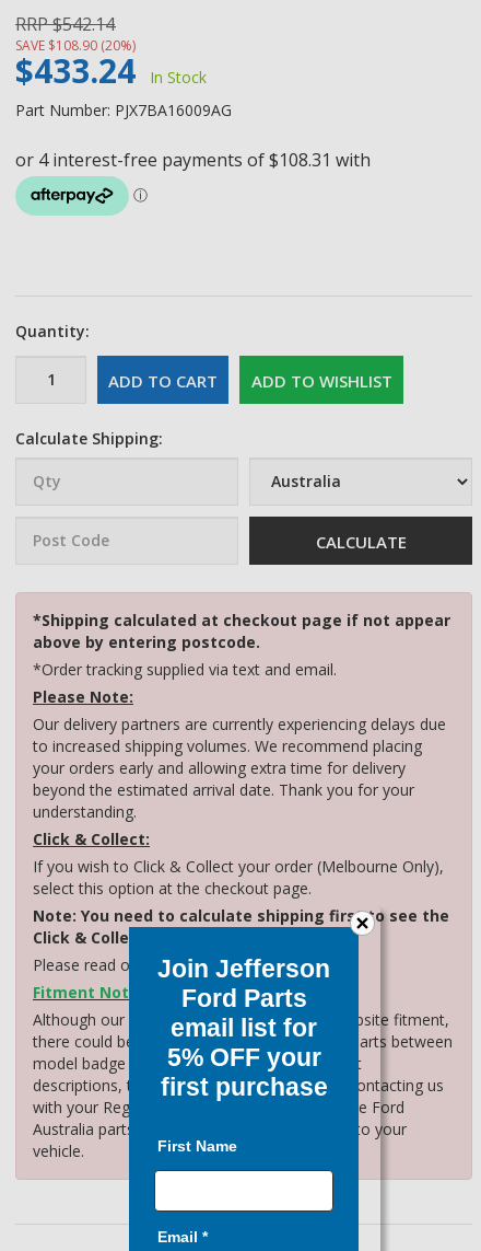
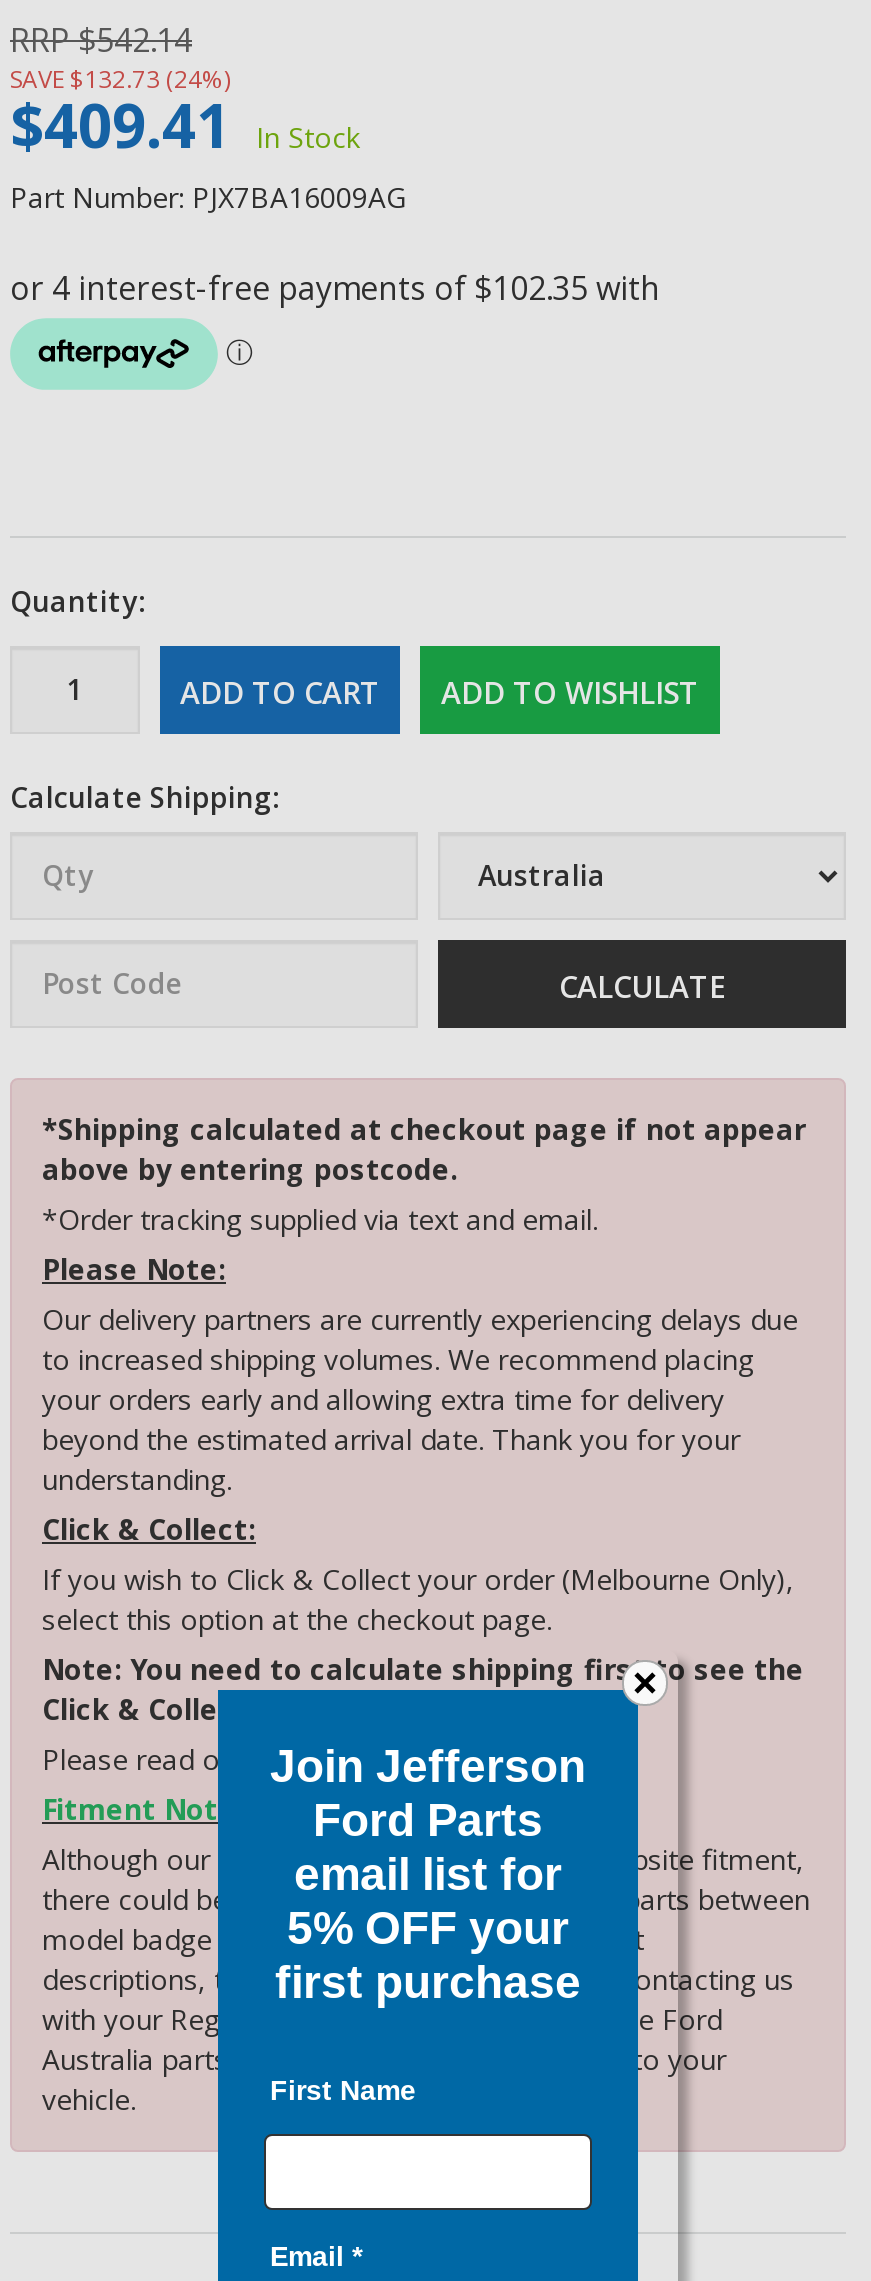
[15,36,136,54] SAVE $108.90 (20%) -> [10,61,230,95] SAVE $132.73 (24%)
[15,48,207,93] $433.24 In Stock -> [10,83,360,165] $409.41 In Stock

